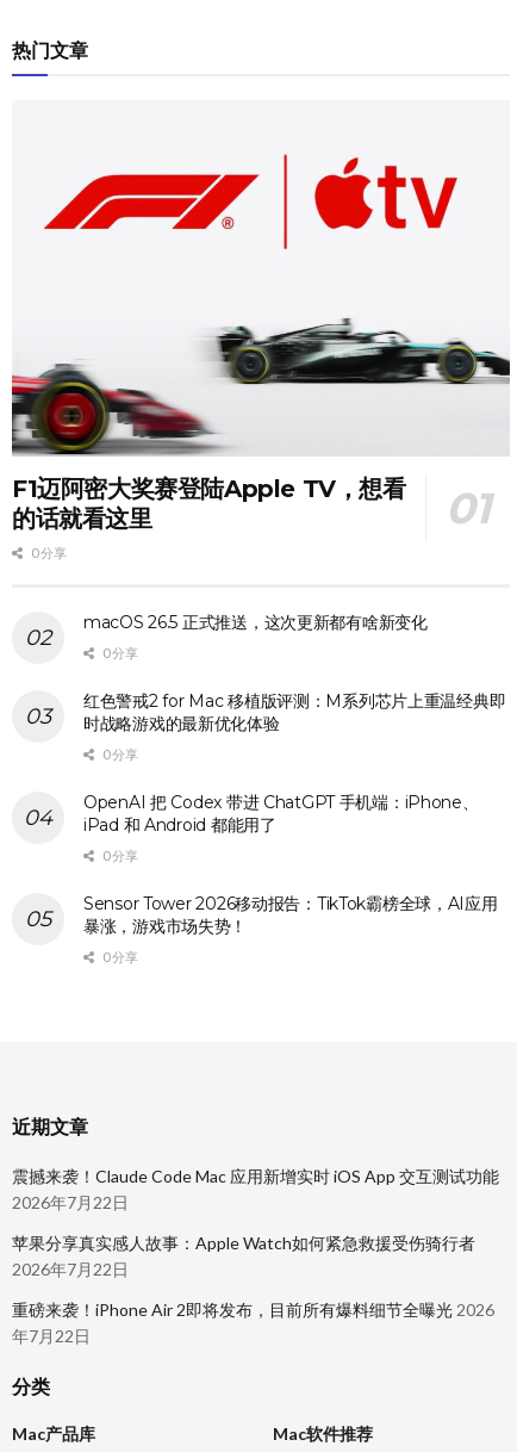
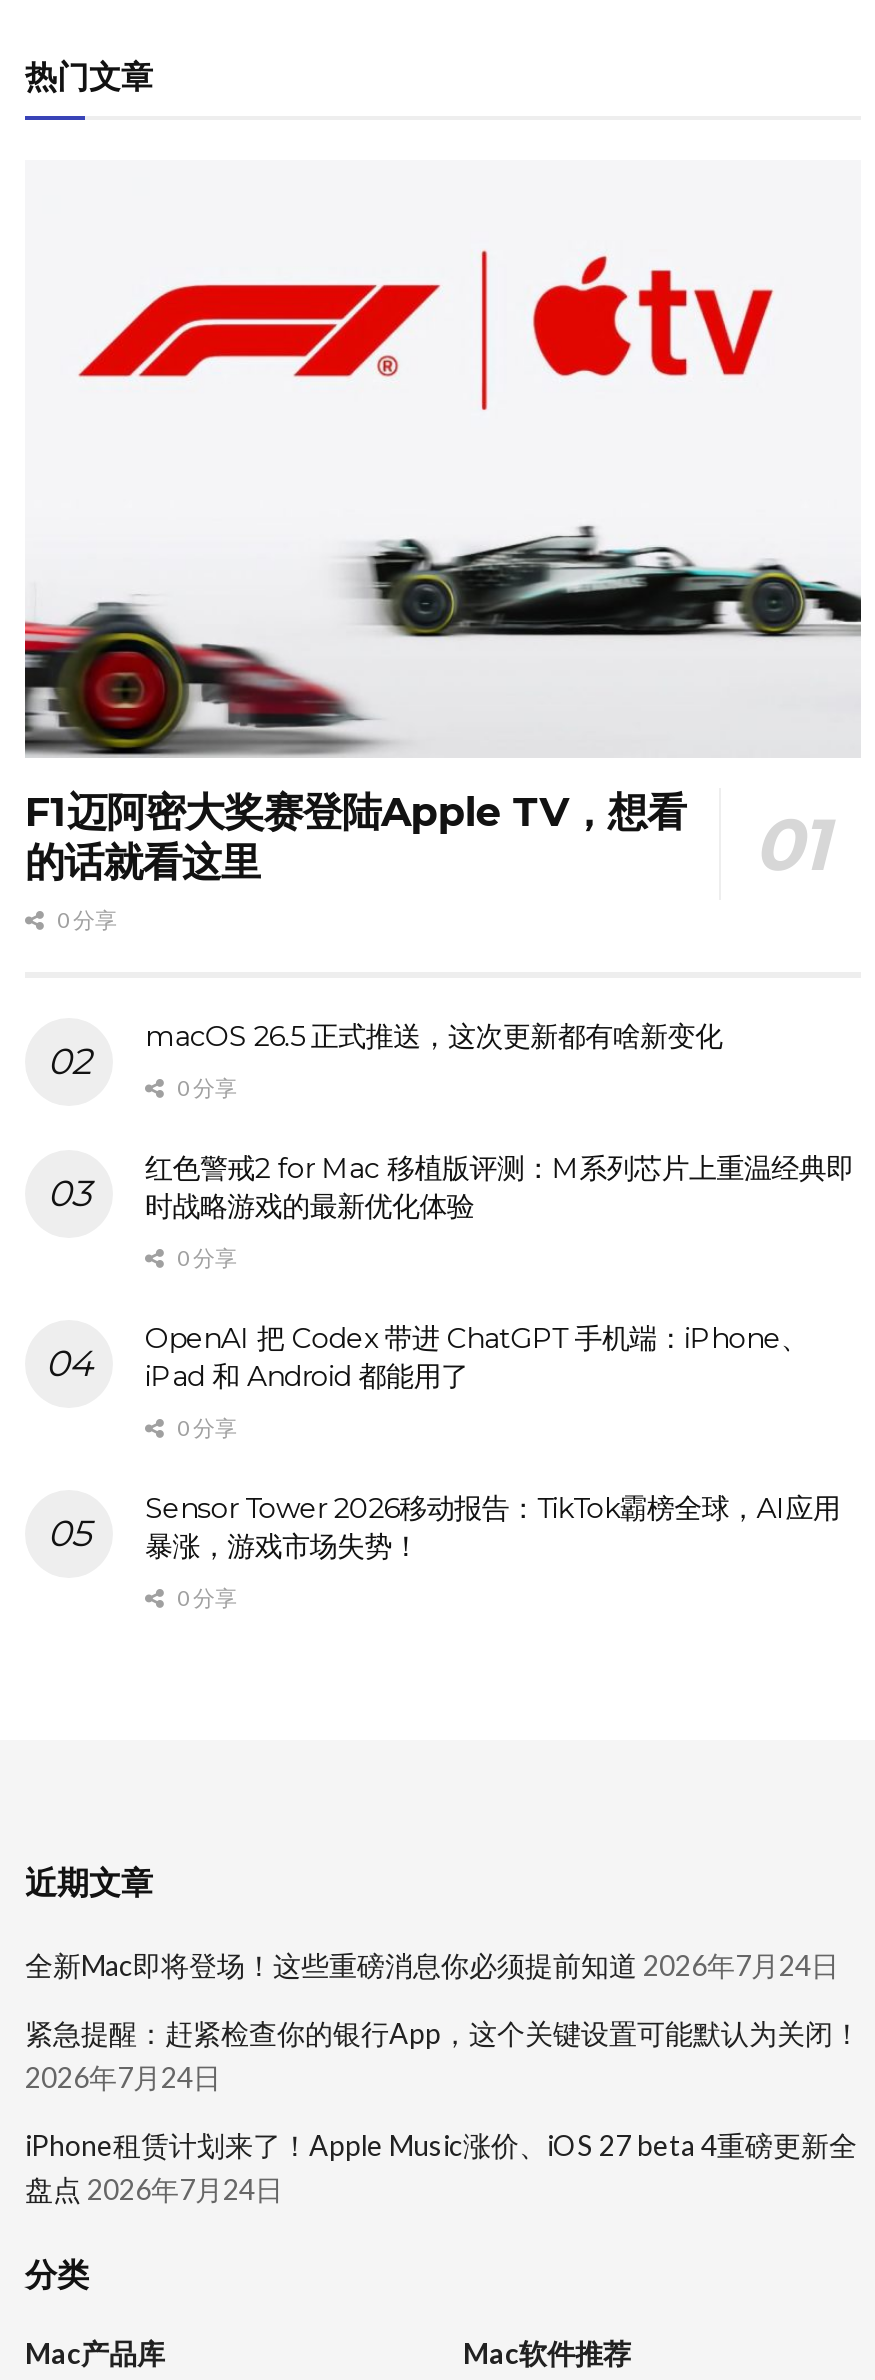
[12,1166,499,1212] 震撼来袭！Claude Code Mac 应用新增实时 iOS App 交互测试功能 | 2026年7月22日 -> [25,1948,839,1982] 全新Mac即将登场！这些重磅消息你必须提前知道 2026年7月24日
[12,1232,475,1279] 苹果分享真实感人故事：Apple Watch如何紧急救援受伤骑行者 | 2026年7月22日 -> [25,2016,861,2094] 紧急提醒：赶紧检查你的银行App，这个关键设置可能默认为关闭！ | 2026年7月24日
[12,1299,494,1346] 重磅来袭！iPhone Air 2即将发布，目前所有爆料细节全曝光 2026 | 年7月22日 -> [25,2128,857,2206] iPhone租赁计划来了！Apple Music涨价、iOS 27 beta 4重磅更新全 | 盘点 2026年7月24日

